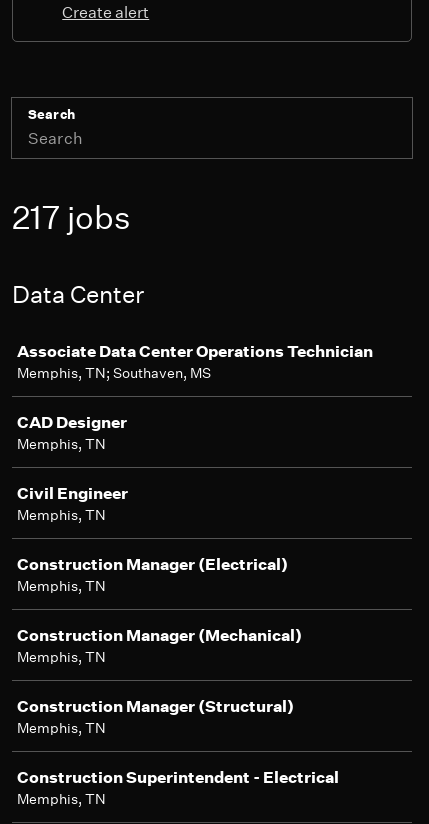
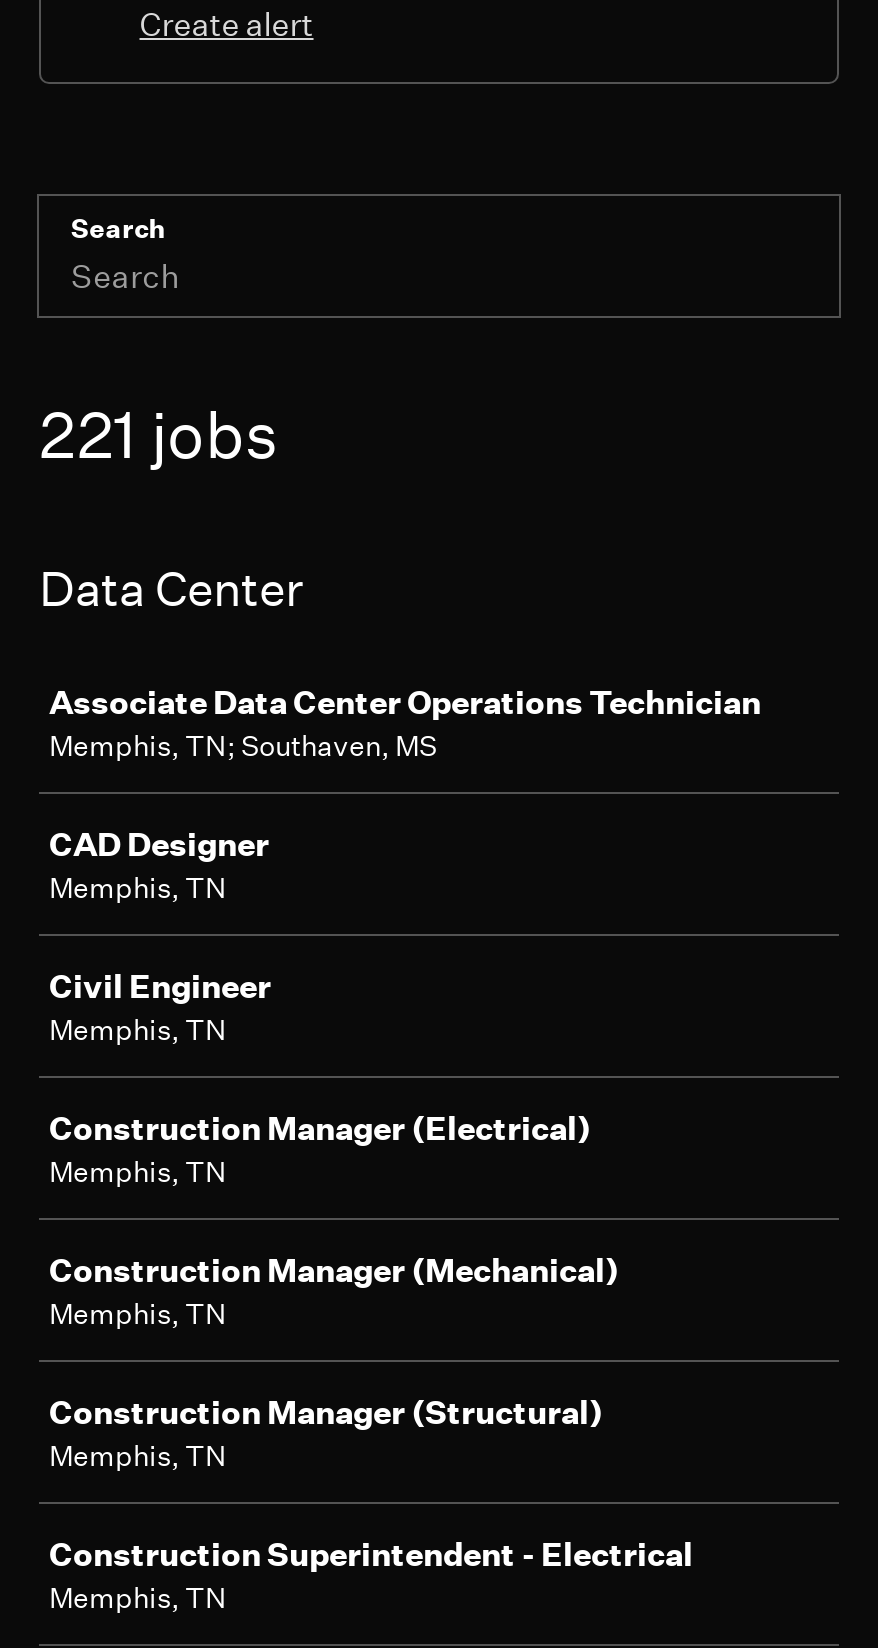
[12,198,131,237] 217 jobs -> [39,396,279,474] 221 jobs

